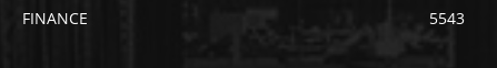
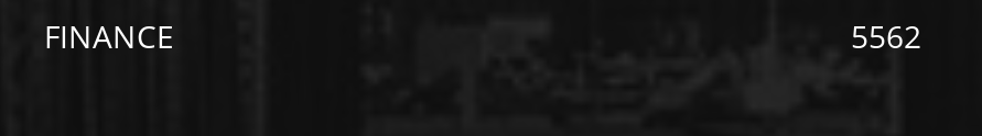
[429,8,465,29] 5543 -> [851,15,921,57] 5562

